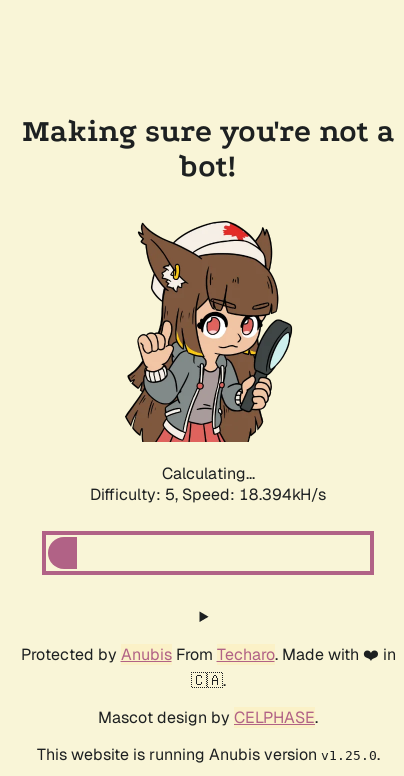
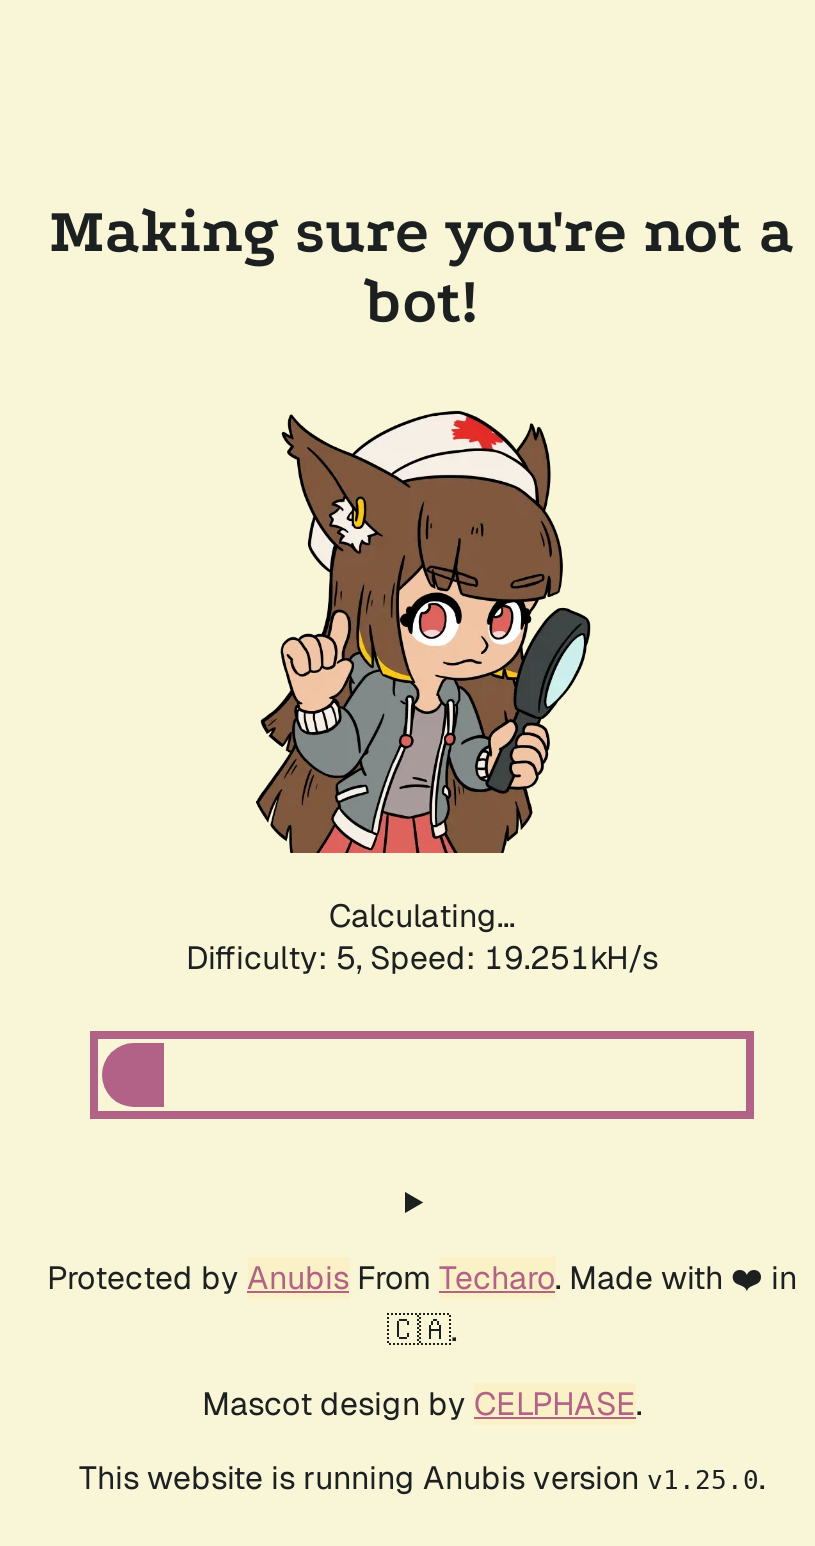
[90,484,326,505] Difficulty: 5, Speed: 18.394kH/s -> [186,937,658,979] Difficulty: 5, Speed: 19.251kH/s

